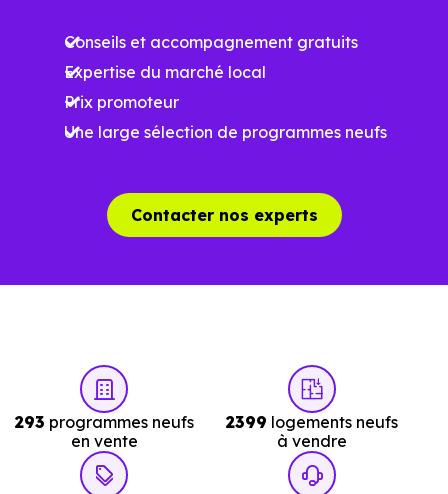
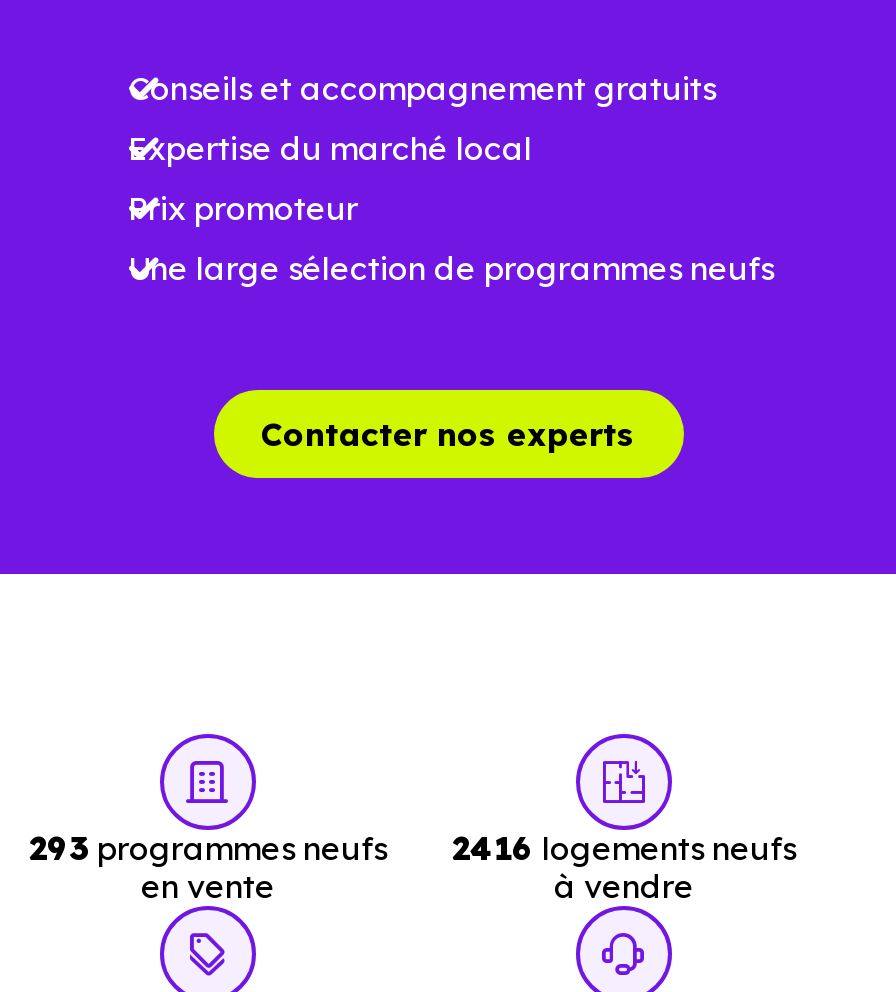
[226,412,398,432] 2399 logements neufs -> [452,828,796,868] 2416 logements neufs

